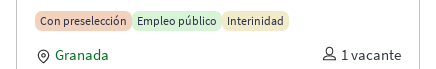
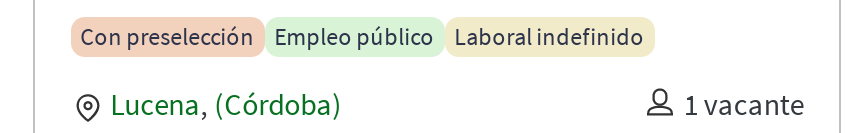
[227,13,284,28] Interinidad -> [454,21,644,51] Laboral indefinido
[55,45,109,64] Granada -> [110,85,342,123] Lucena, (Córdoba)

